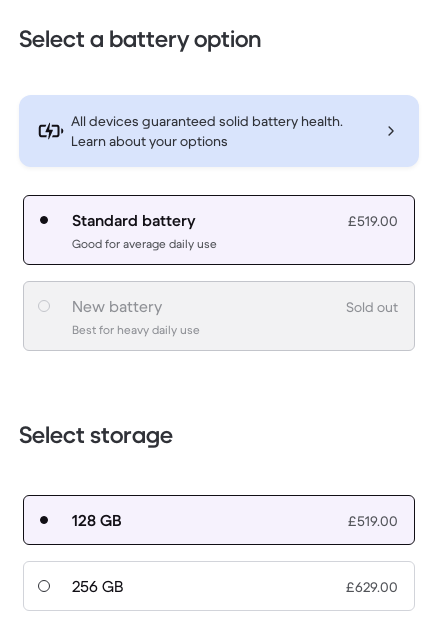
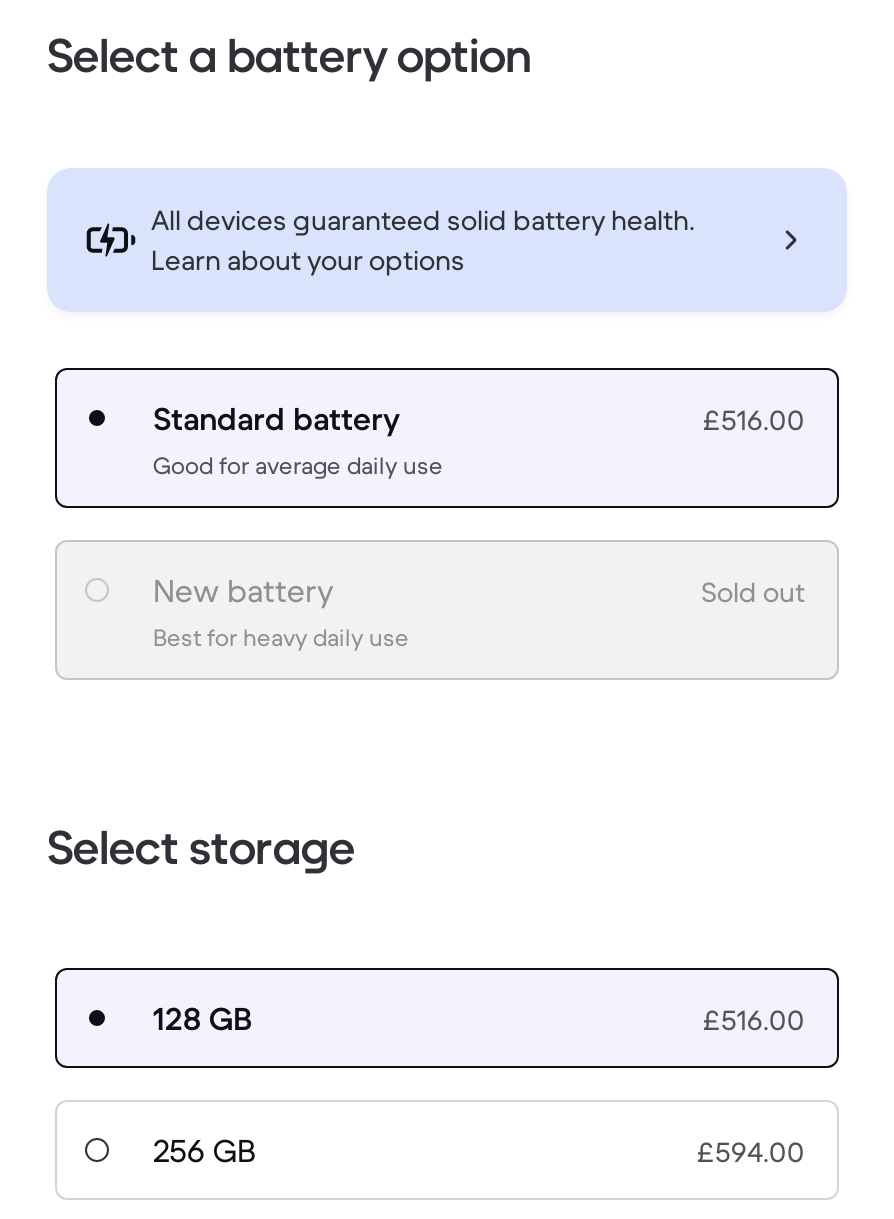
[348,212,398,230] £519.00 -> [703,403,805,439] £516.00
[348,512,398,530] £519.00 -> [703,1003,805,1039] £516.00
[346,578,398,596] £629.00 -> [697,1135,805,1171] £594.00

